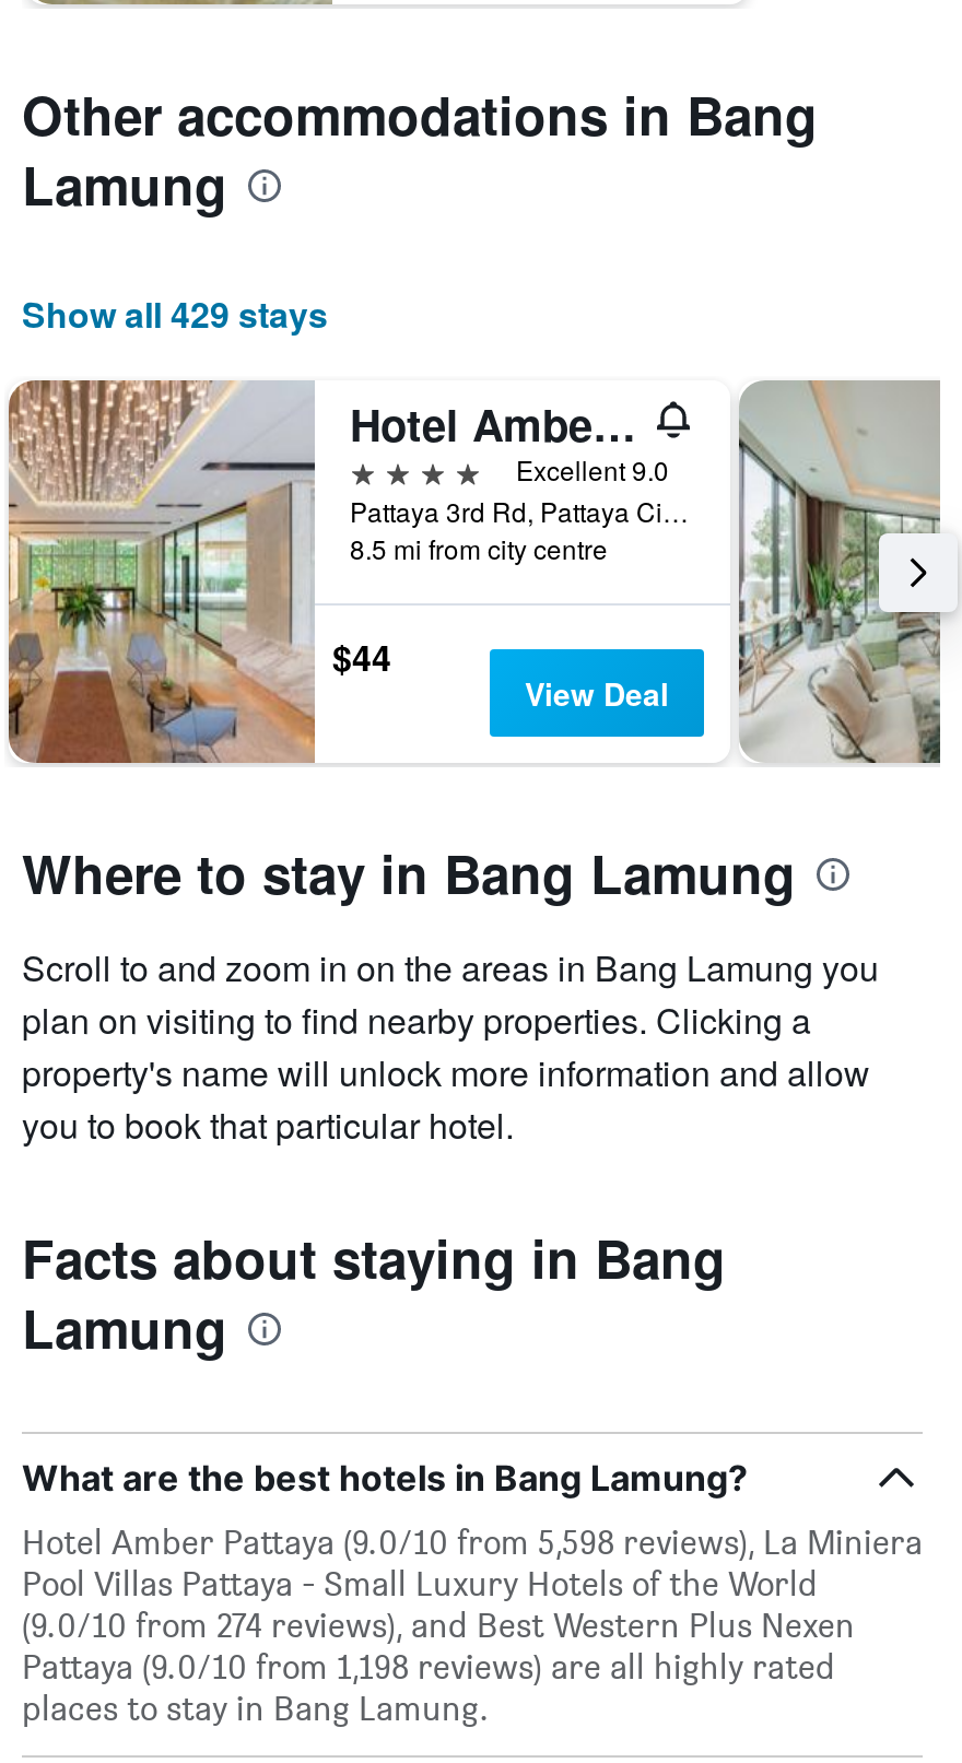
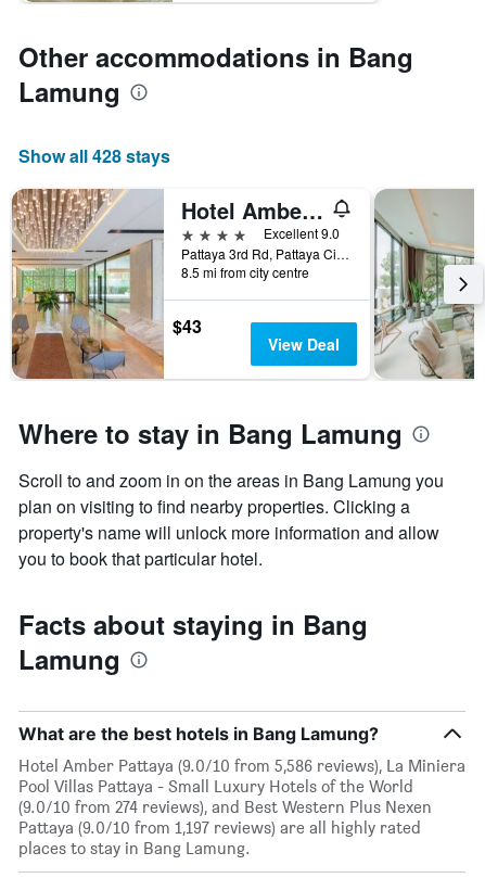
[22,289,328,339] Show all 429 stays -> [18,143,170,168] Show all 428 stays
[332,631,391,681] $44 -> [173,313,202,338] $43
[22,1522,923,1563] Hotel Amber Pattaya (9.0/10 from 5,598 reviews), La Miniera -> [18,756,465,776] Hotel Amber Pattaya (9.0/10 from 5,586 reviews), La Miniera
[22,1646,835,1688] Pattaya (9.0/10 from 1,198 reviews) are all highly rated -> [18,817,421,838] Pattaya (9.0/10 from 1,197 reviews) are all highly rated

